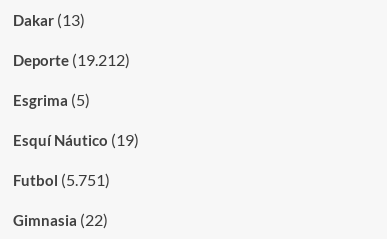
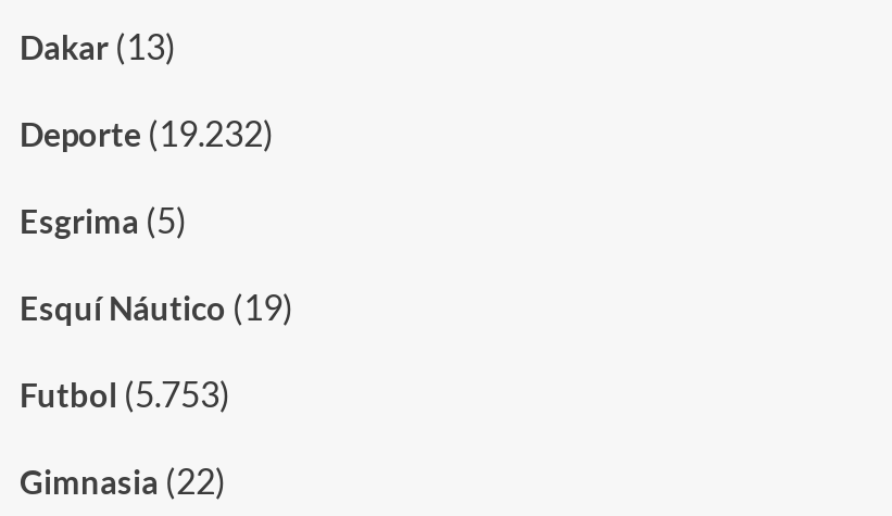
[12,50,129,69] Deporte (19.212) -> [20,112,274,153] Deporte (19.232)
[12,170,109,189] Futbol (5.751) -> [20,373,230,414] Futbol (5.753)

